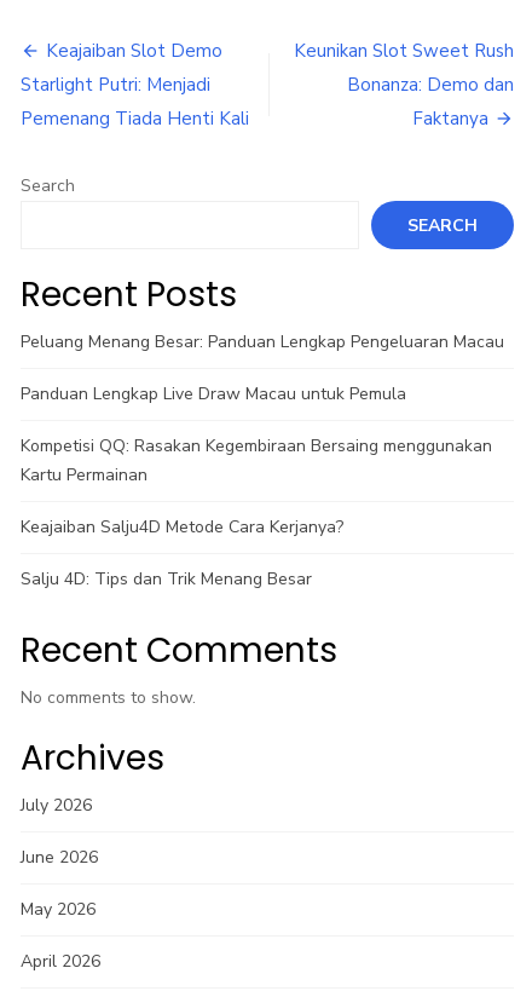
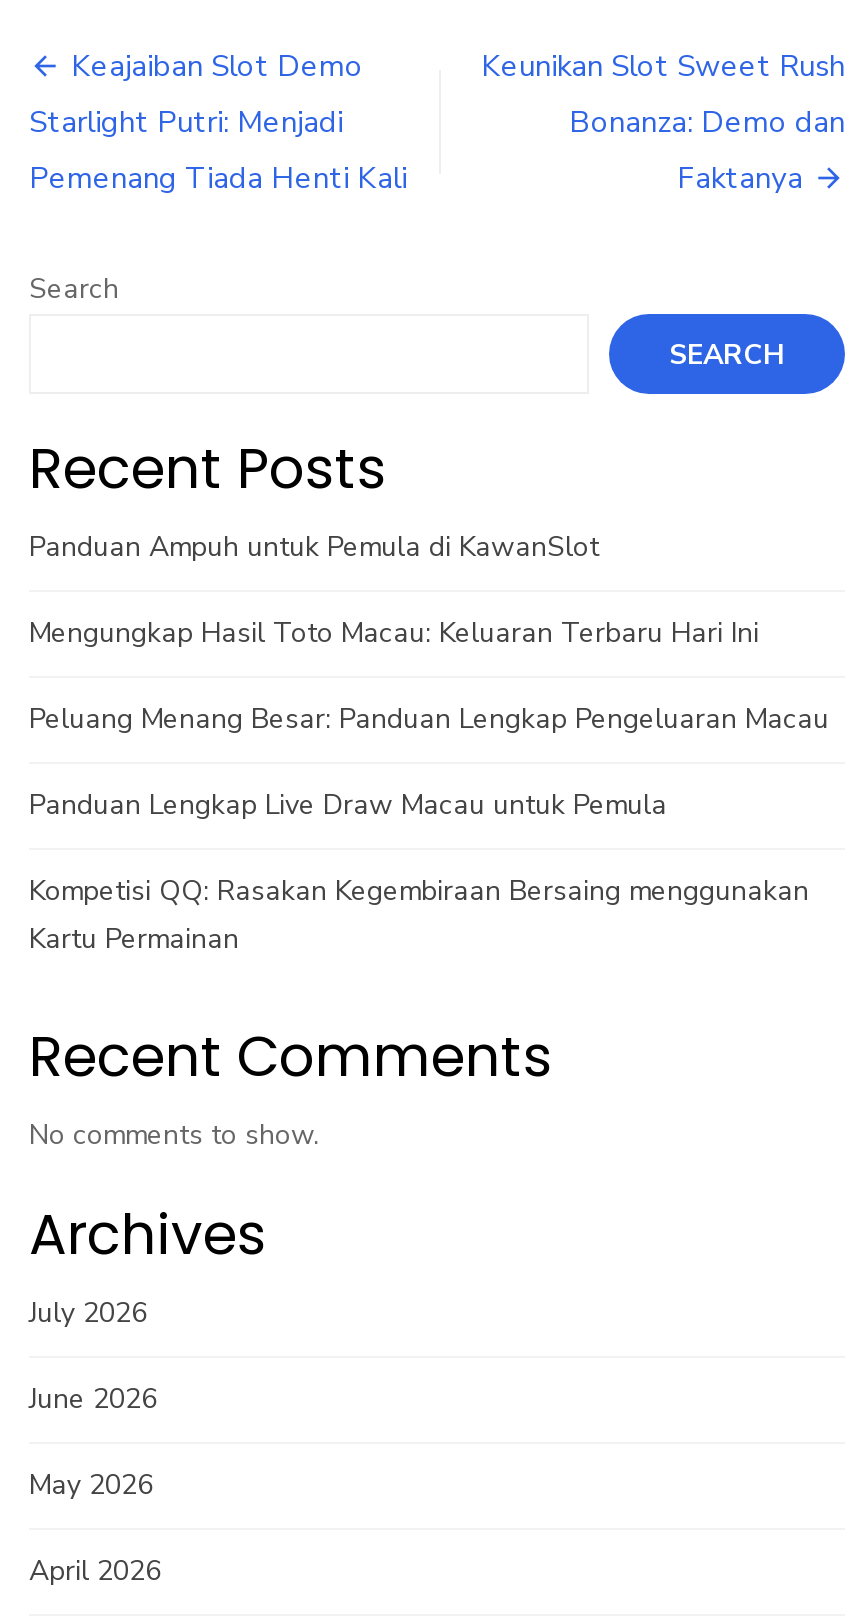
none -> [29,528,759,652] Panduan Ampuh untuk Pemula di KawanSlot | Mengungkap Hasil Toto Macau: Keluaran Terbaru Hari Ini
moved [21,330,504,486] -> [29,700,829,958]: Peluang Menang Besar: Panduan Lengkap Pengeluaran Macau | Panduan Lengkap Live Draw Macau untuk Pemula | Kompetisi QQ: Rasakan Kegembiraan Bersaing menggunakan | Kartu Permainan
[21,515,343,590] Keajaiban Salju4D Metode Cara Kerjanya? | Salju 4D: Tips dan Trik Menang Besar -> none

